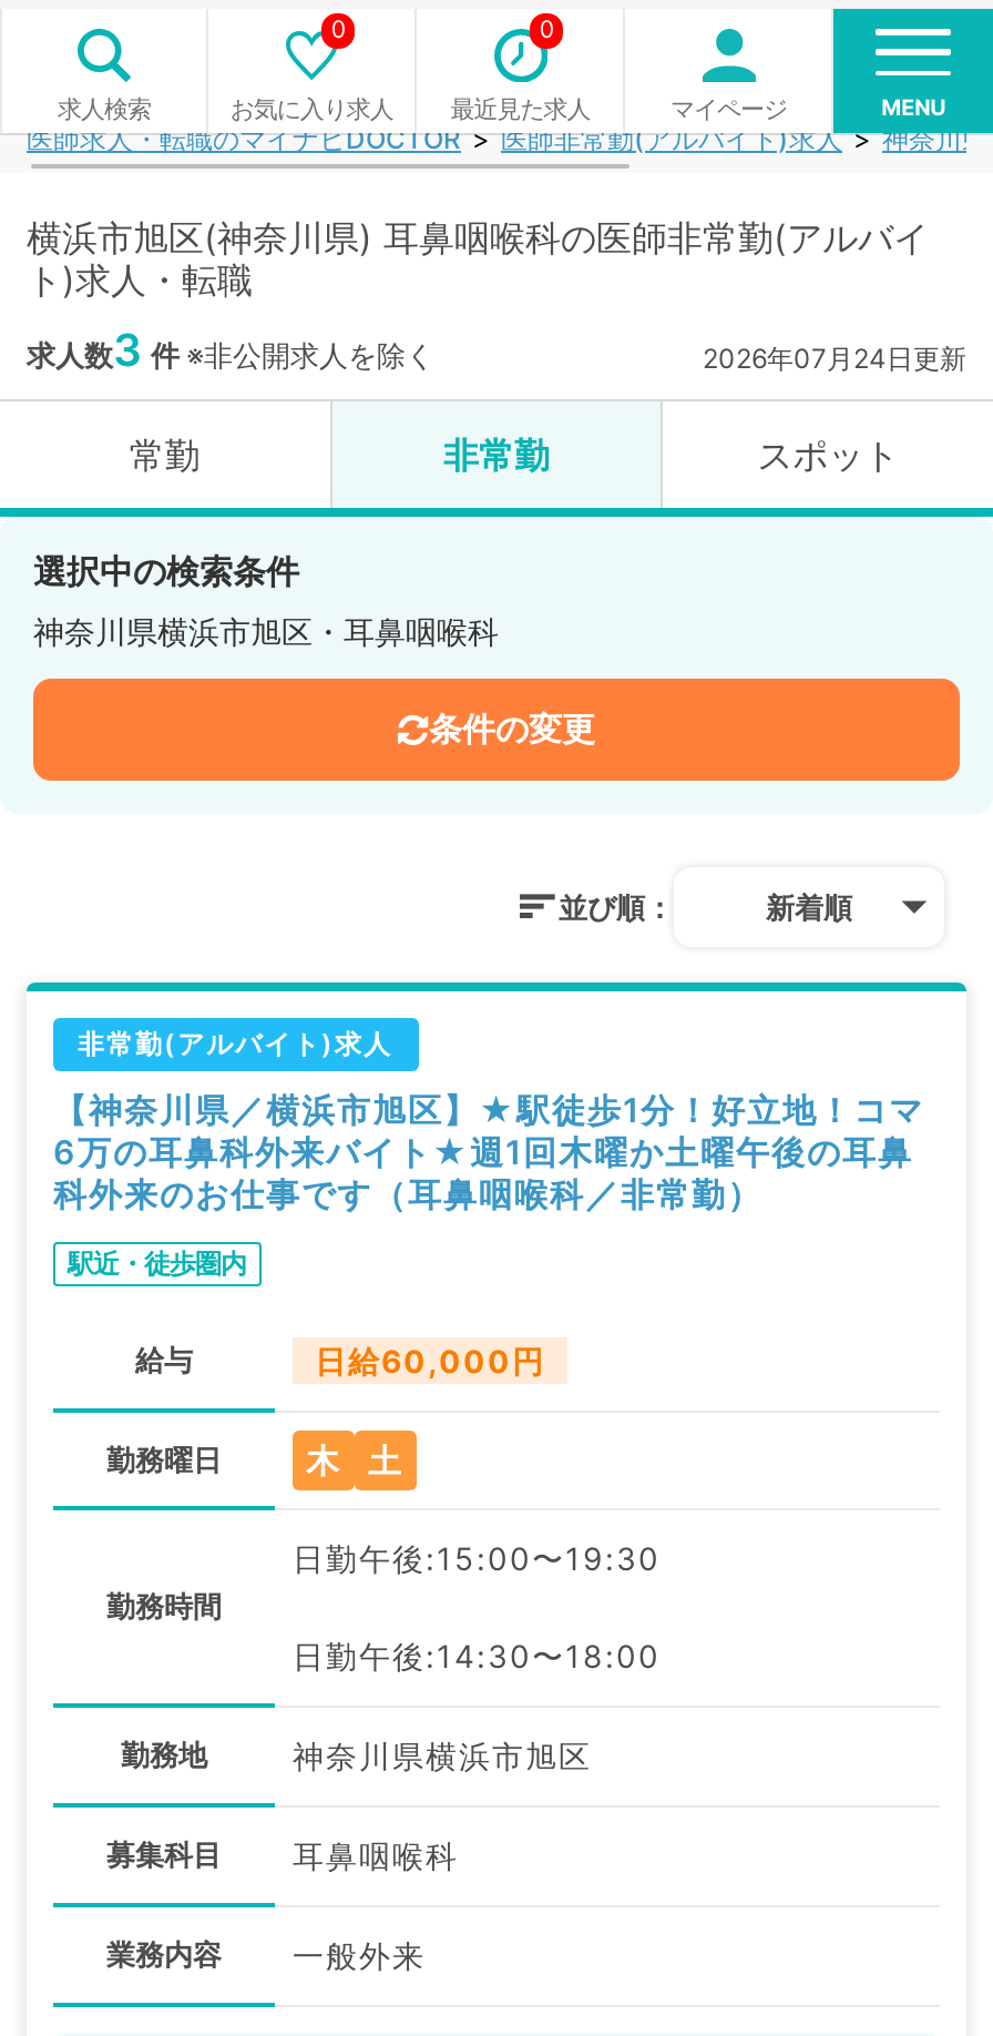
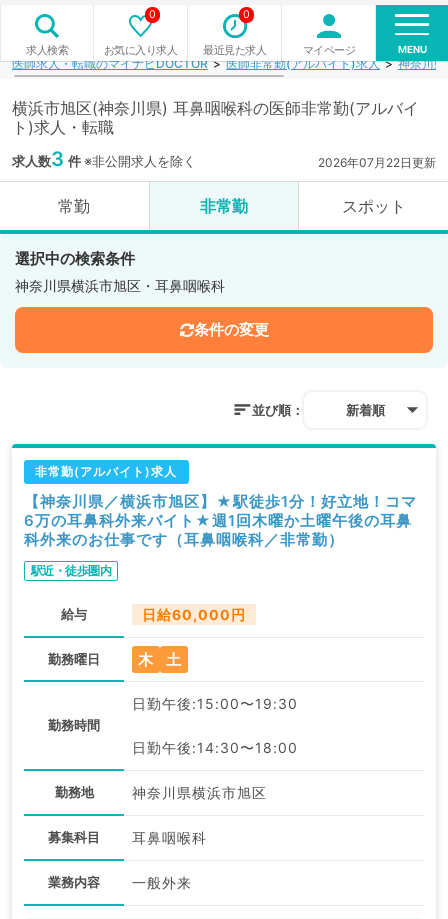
[703,342,966,375] 2026年07月24日更新 -> [318,155,436,170] 2026年07月22日更新

